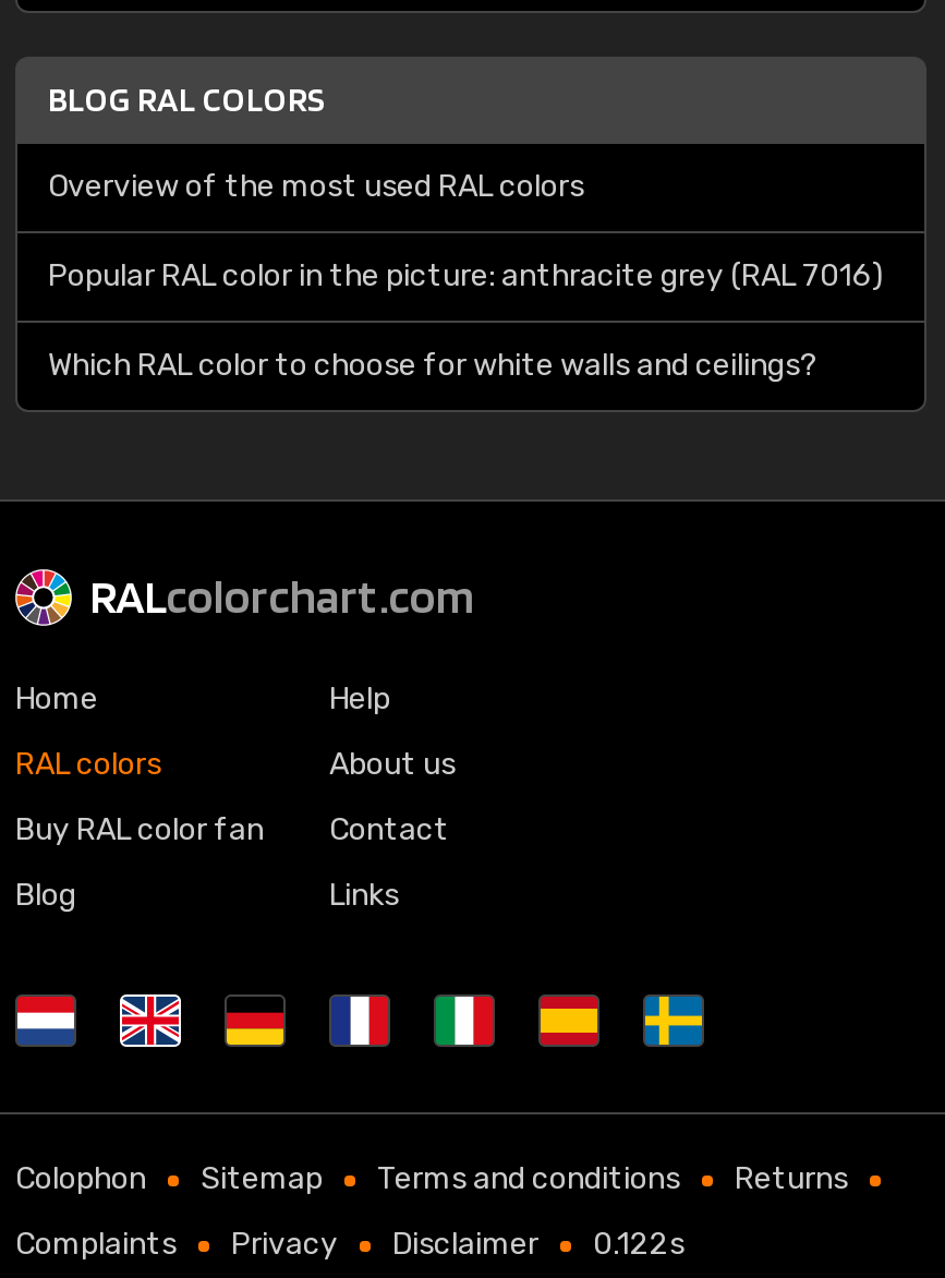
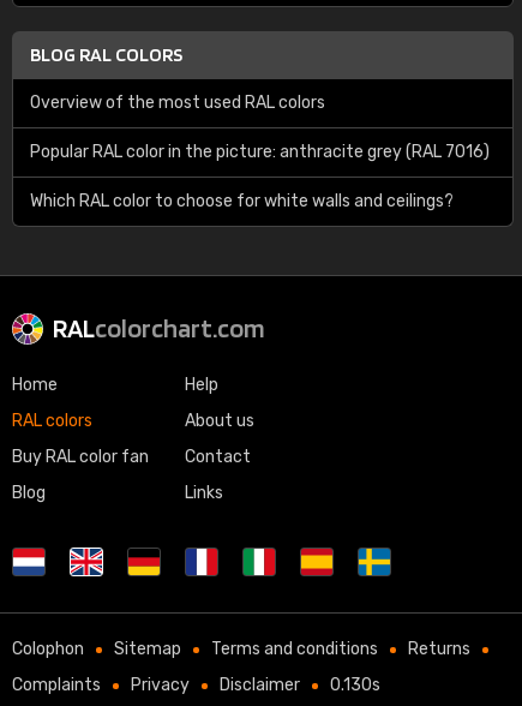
[15,1226,684,1263] Complaints Privacy Disclaimer 0.122s -> [12,675,380,695] Complaints Privacy Disclaimer 0.130s

